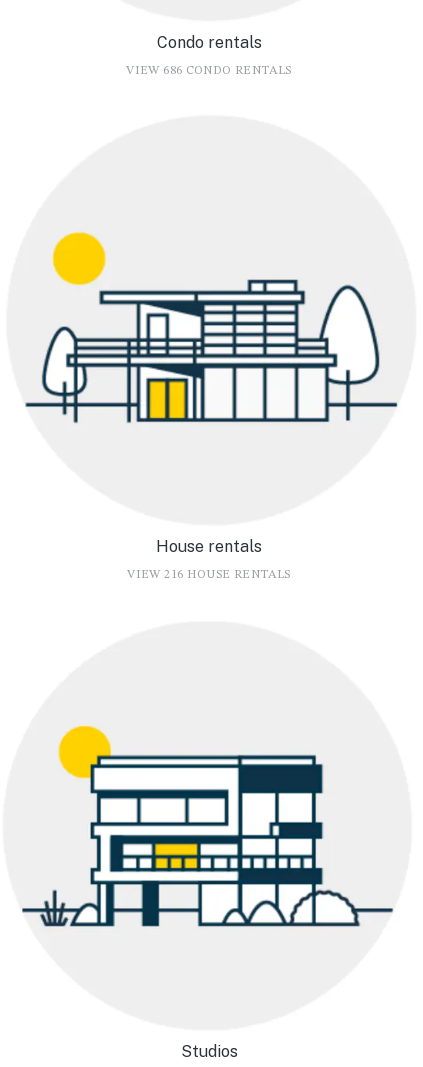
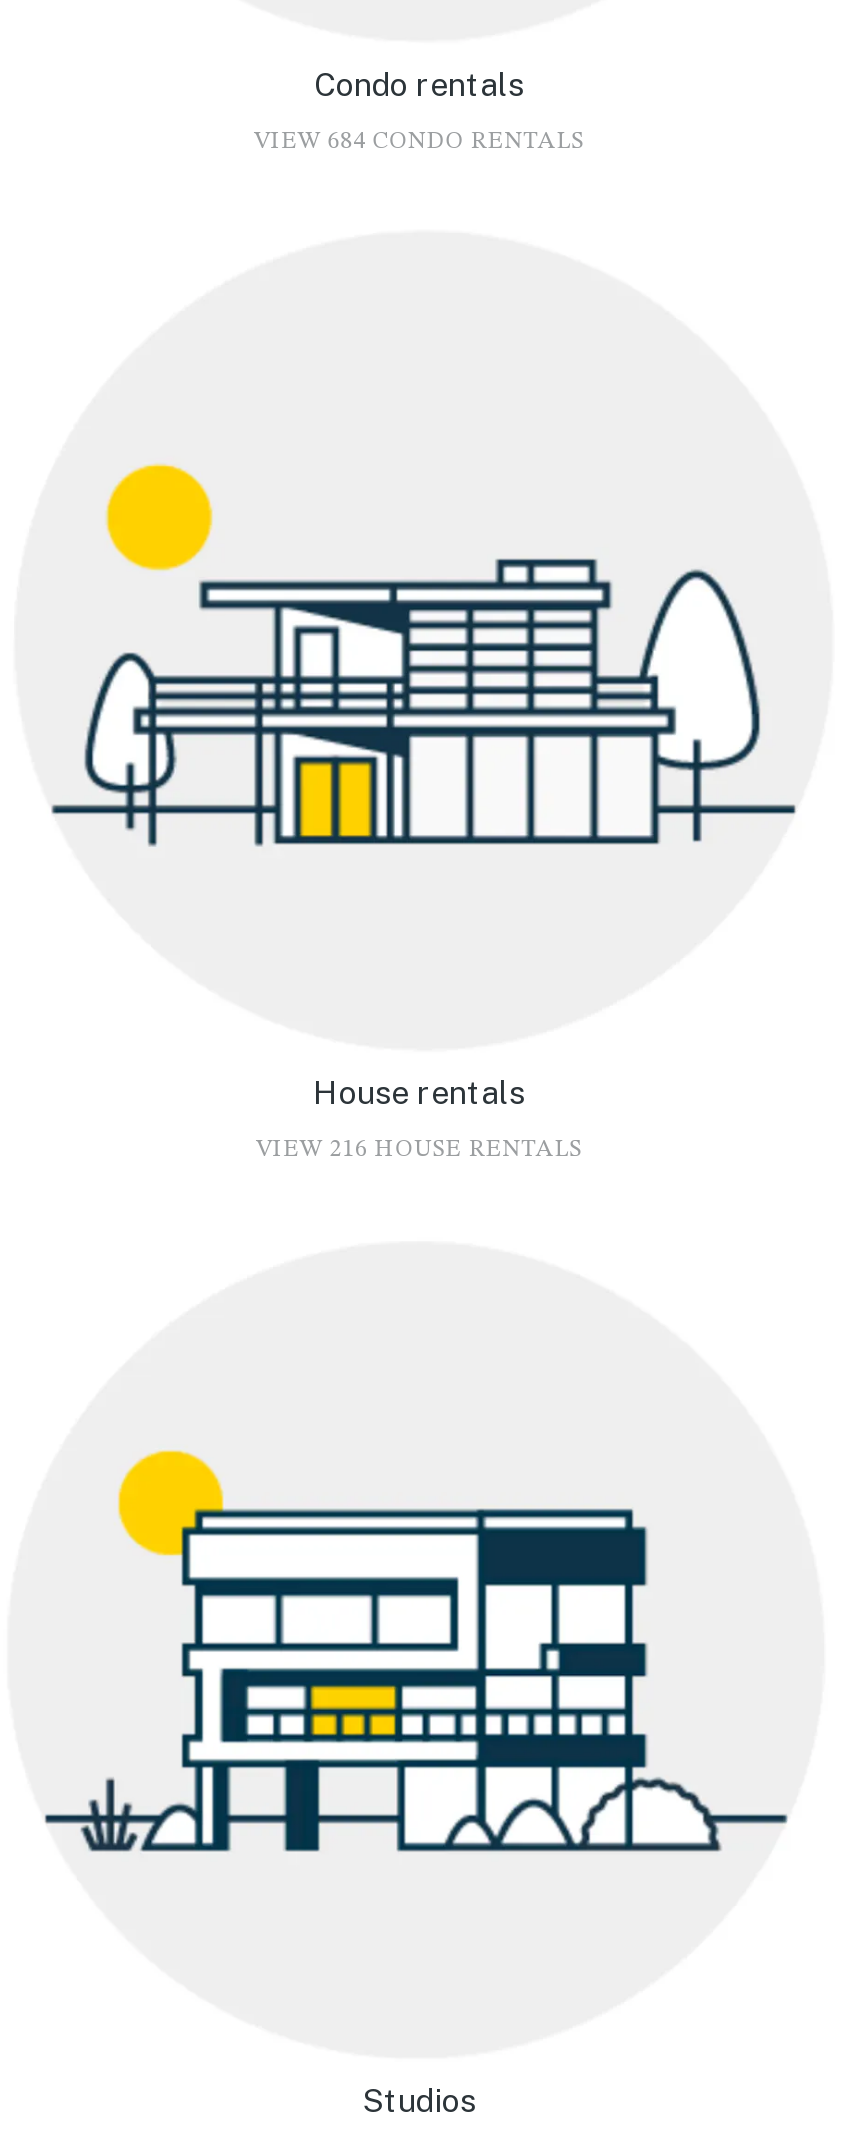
[126,65,292,77] VIEW 686 CONDO RENTALS -> [254,130,584,154] VIEW 684 CONDO RENTALS

